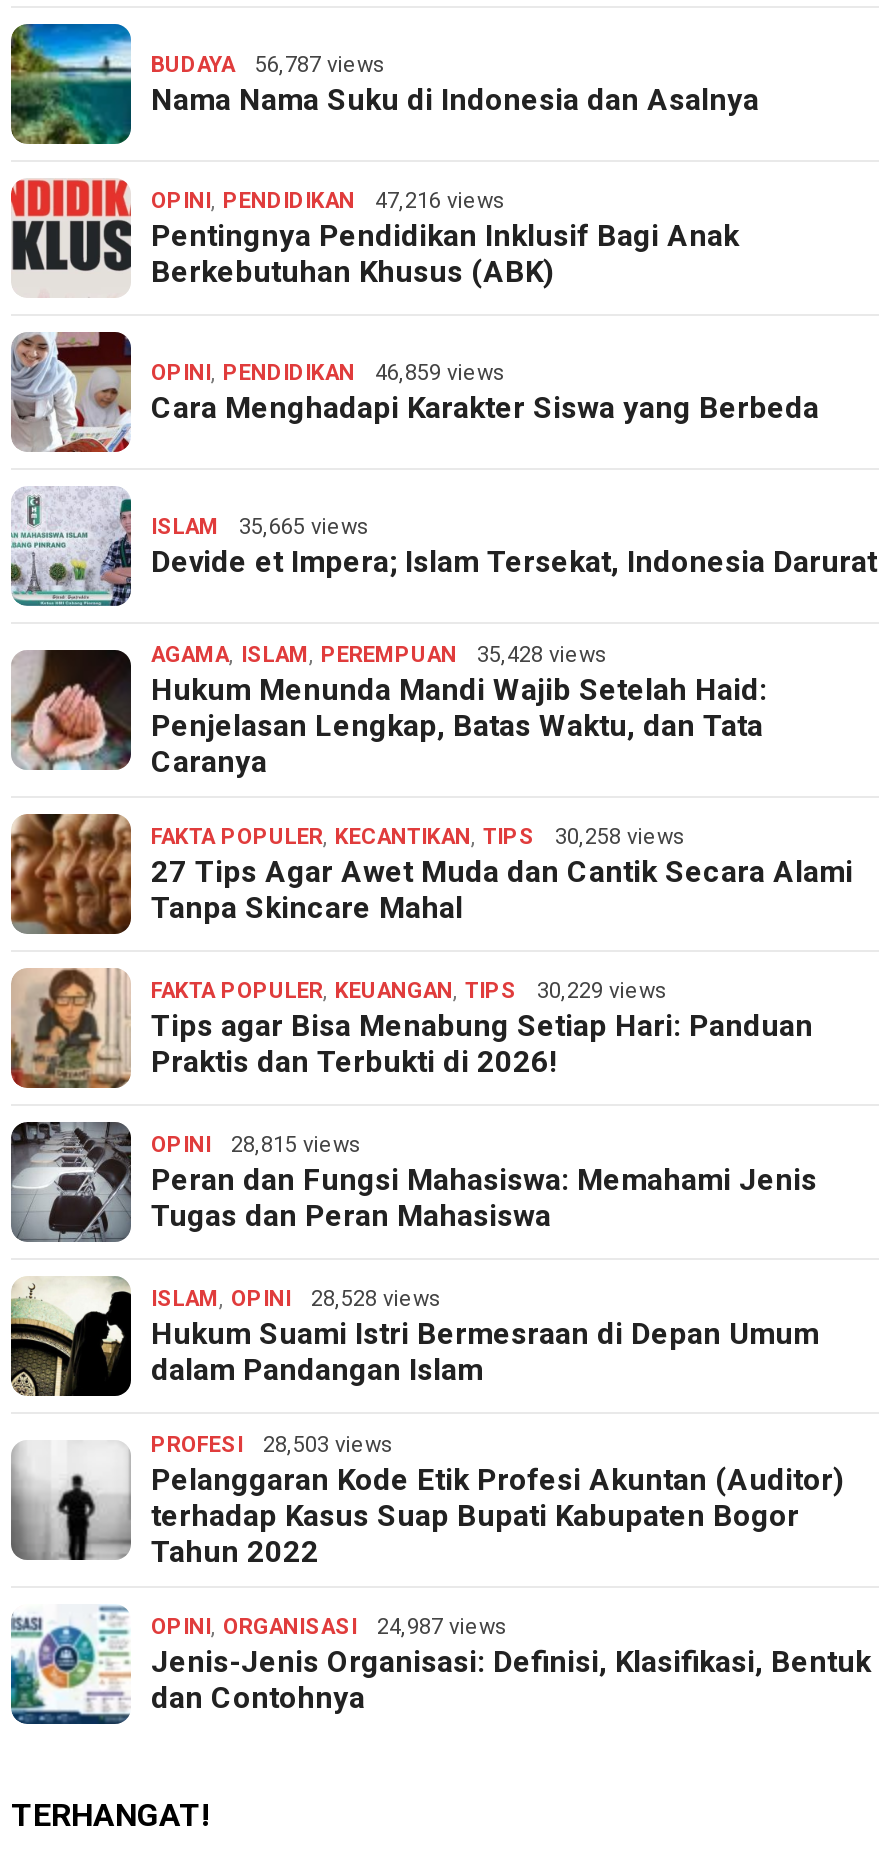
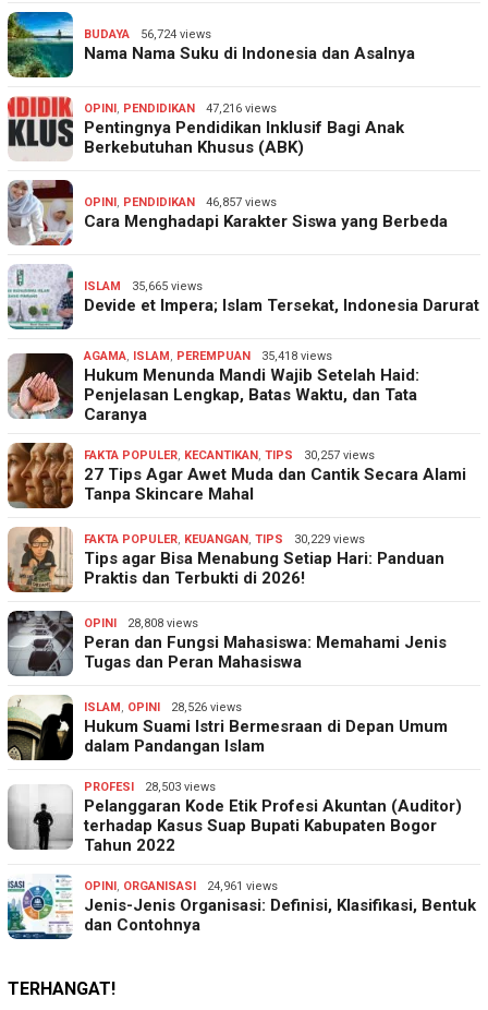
[151,53,385,79] BUDAYA 56,787 views -> [84,27,211,41] BUDAYA 56,724 views
[151,361,505,387] OPINI, PENDIDIKAN 46,859 views -> [84,195,277,209] OPINI, PENDIDIKAN 46,857 views
[151,643,607,669] AGAMA, ISLAM, PEREMPUAN 35,428 views -> [84,349,332,363] AGAMA, ISLAM, PEREMPUAN 35,418 views
[151,825,685,851] FAKTA POPULER, KECANTIKAN, TIPS 30,258 views -> [84,448,375,462] FAKTA POPULER, KECANTIKAN, TIPS 30,257 views
[151,1133,361,1159] OPINI 28,815 views -> [84,616,198,630] OPINI 28,808 views
[151,1287,441,1313] ISLAM, OPINI 28,528 views -> [84,700,242,714] ISLAM, OPINI 28,526 views
[151,1615,507,1641] OPINI, ORGANISASI 24,987 views -> [84,879,278,893] OPINI, ORGANISASI 24,961 views

